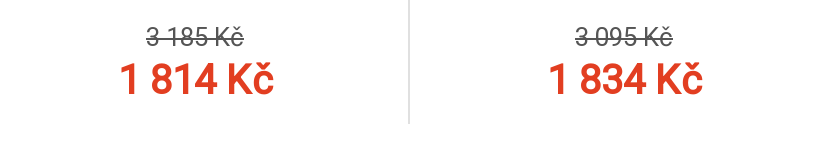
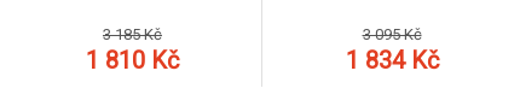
[118,56,272,104] 1 814 Kč -> [86,46,179,75] 1 810 Kč

